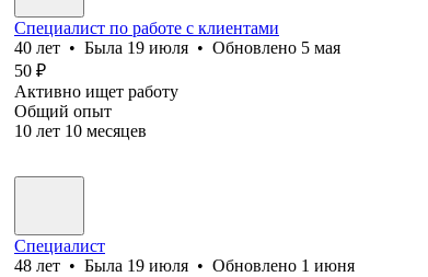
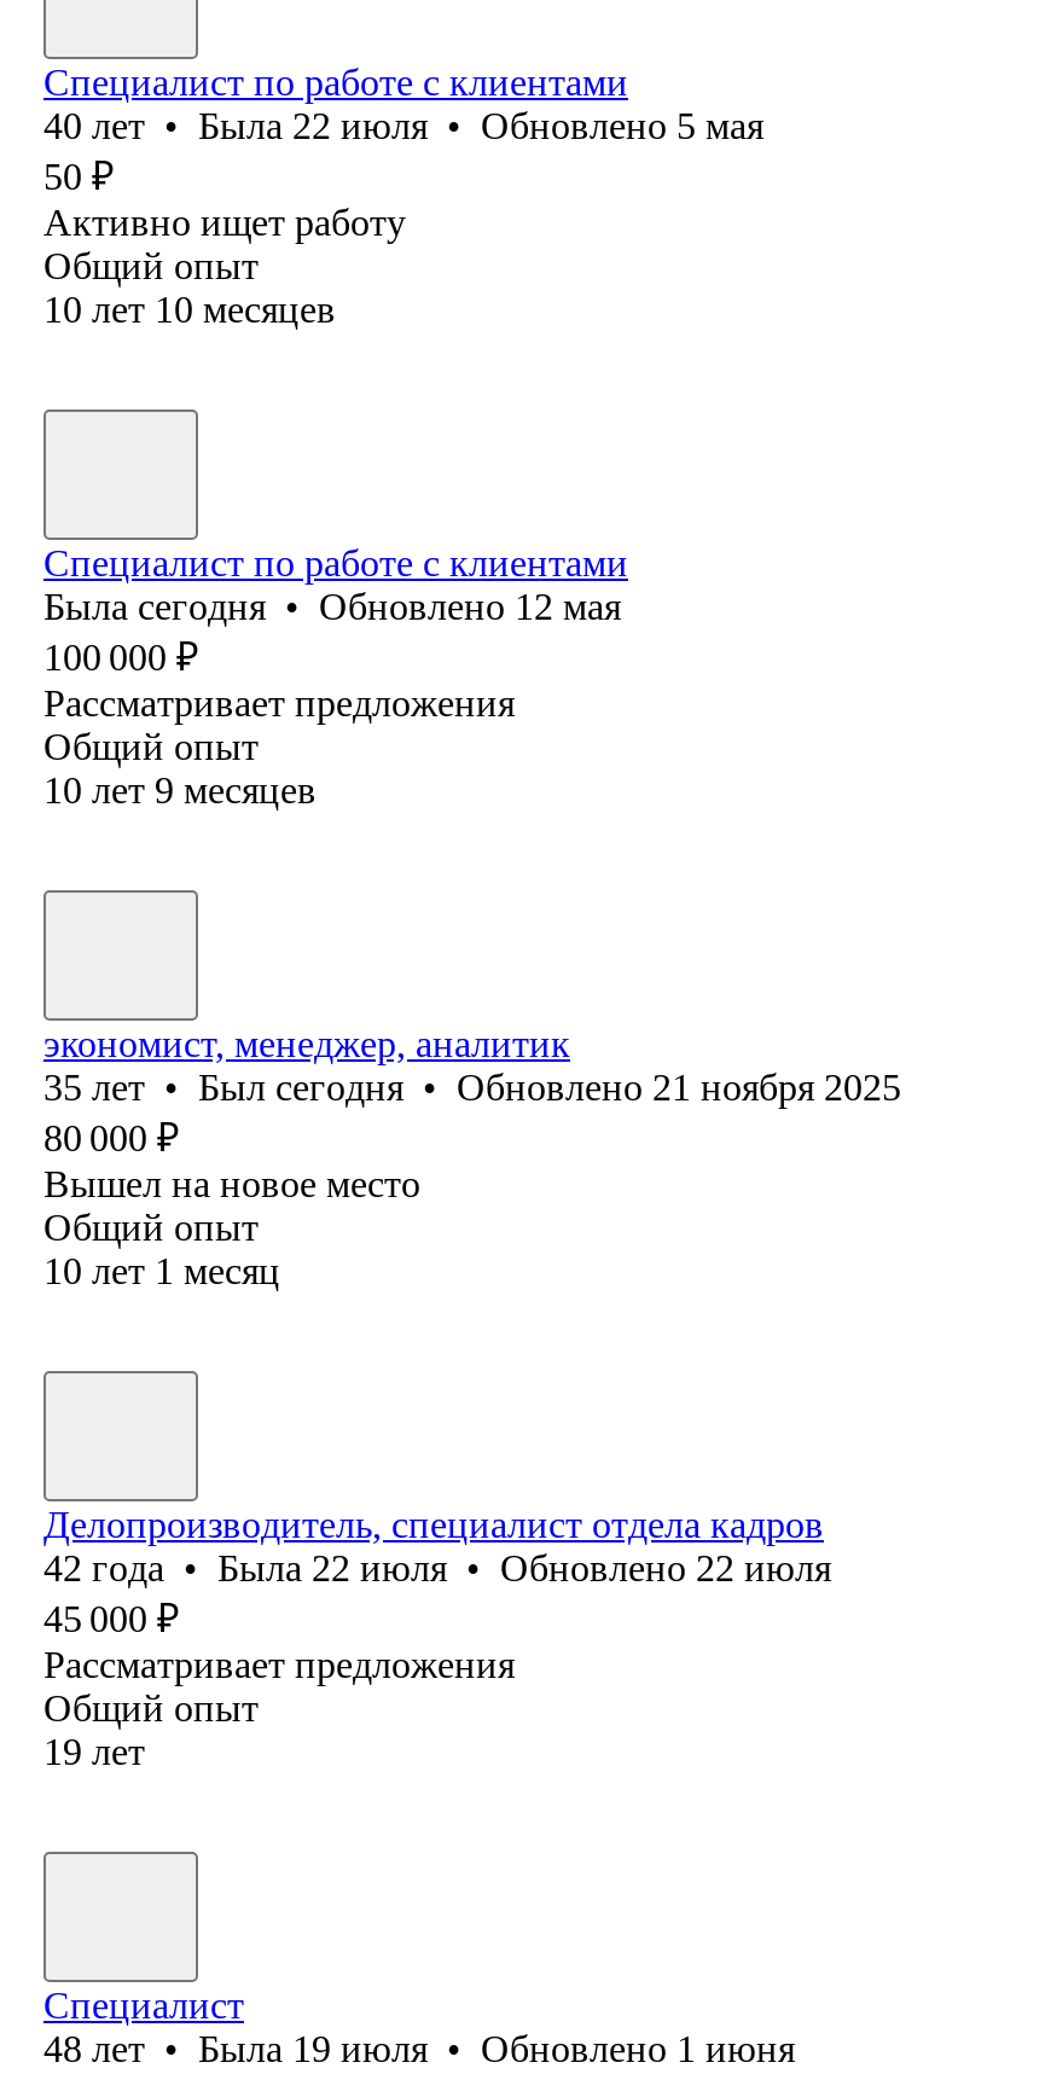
[14,38,340,57] 40 лет • Была 19 июля • Обновлено 5 мая -> [43,105,763,146] 40 лет • Была 22 июля • Обновлено 5 мая
none -> [43,542,628,810] Специалист по работе с клиентами | Была сегодня • Обновлено 12 мая | 100 000 ₽ | Рассматривает предложения | Общий опыт | 10 лет 9 месяцев
none -> [43,1023,901,1291] экономист, менеджер, аналитик | 35 лет • Был сегодня • Обновлено 21 ноября 2025 | 80 000 ₽ | Вышел на новое место | Общий опыт | 10 лет 1 месяц
none -> [43,1504,831,1772] Делопроизводитель, специалист отдела кадров | 42 года • Была 22 июля • Обновлено 22 июля | 45 000 ₽ | Рассматривает предложения | Общий опыт | 19 лет

